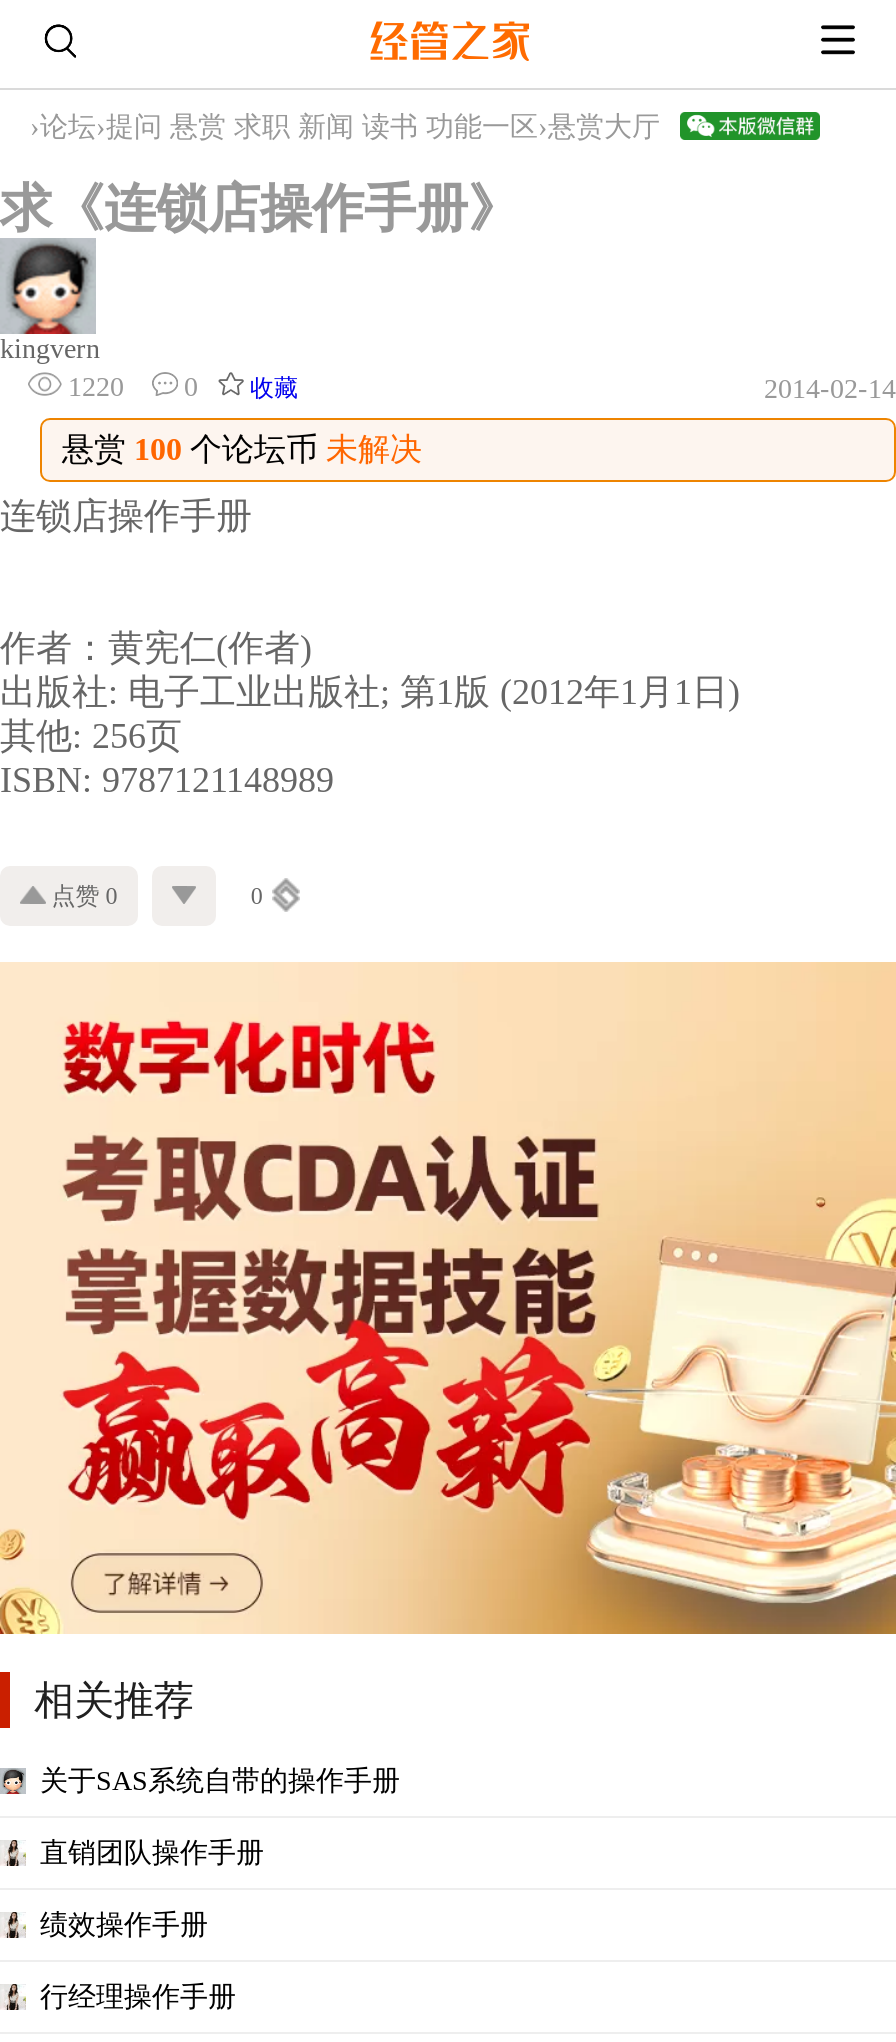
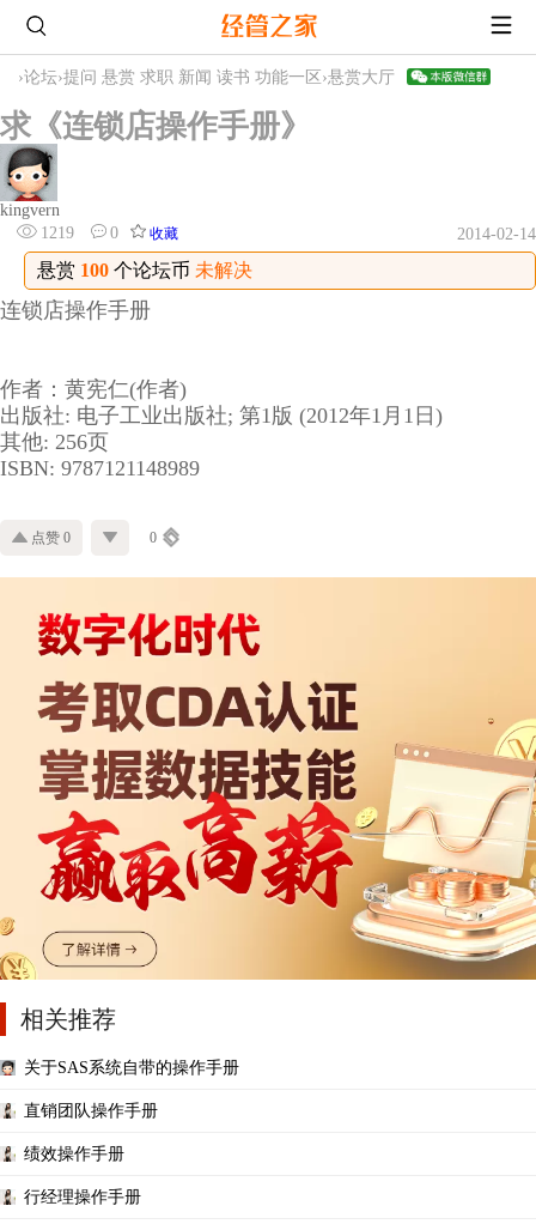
[68,372,298,402] 1220 0 收藏 -> [41,224,178,242] 1219 0 收藏

